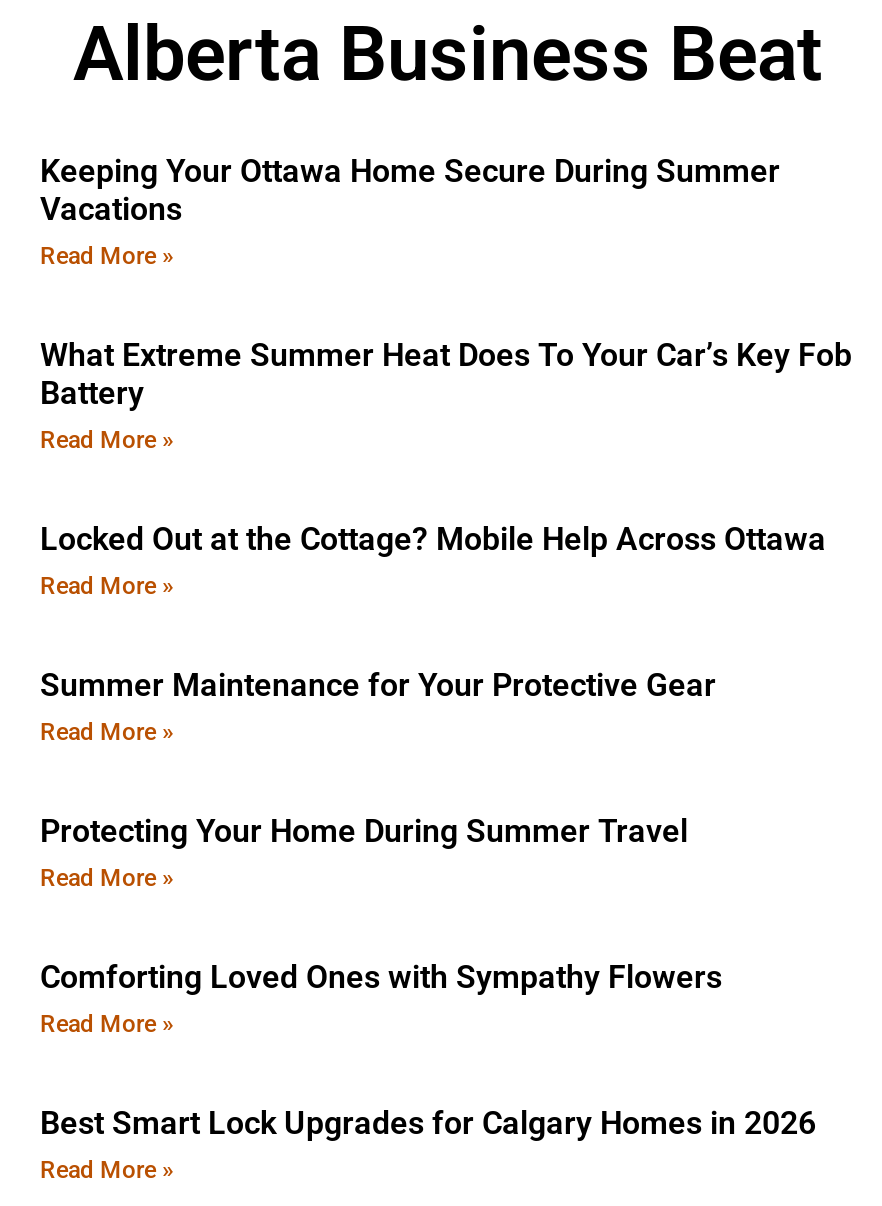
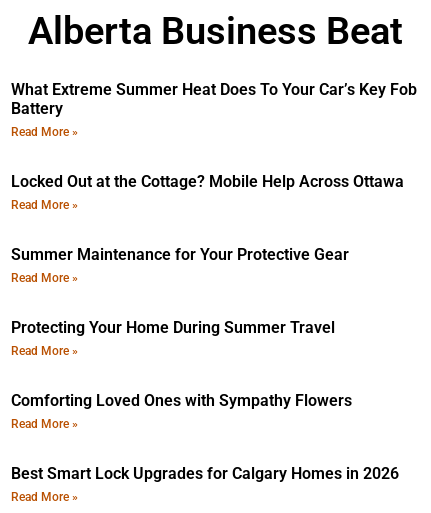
[40,151,780,269] Keeping Your Ottawa Home Secure During Summer | Vacations | Read More » -> none

